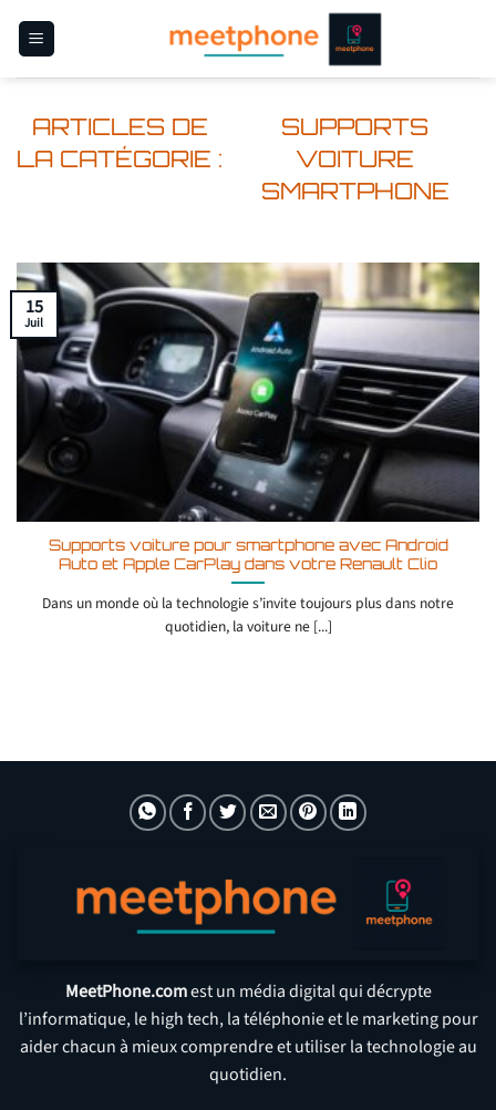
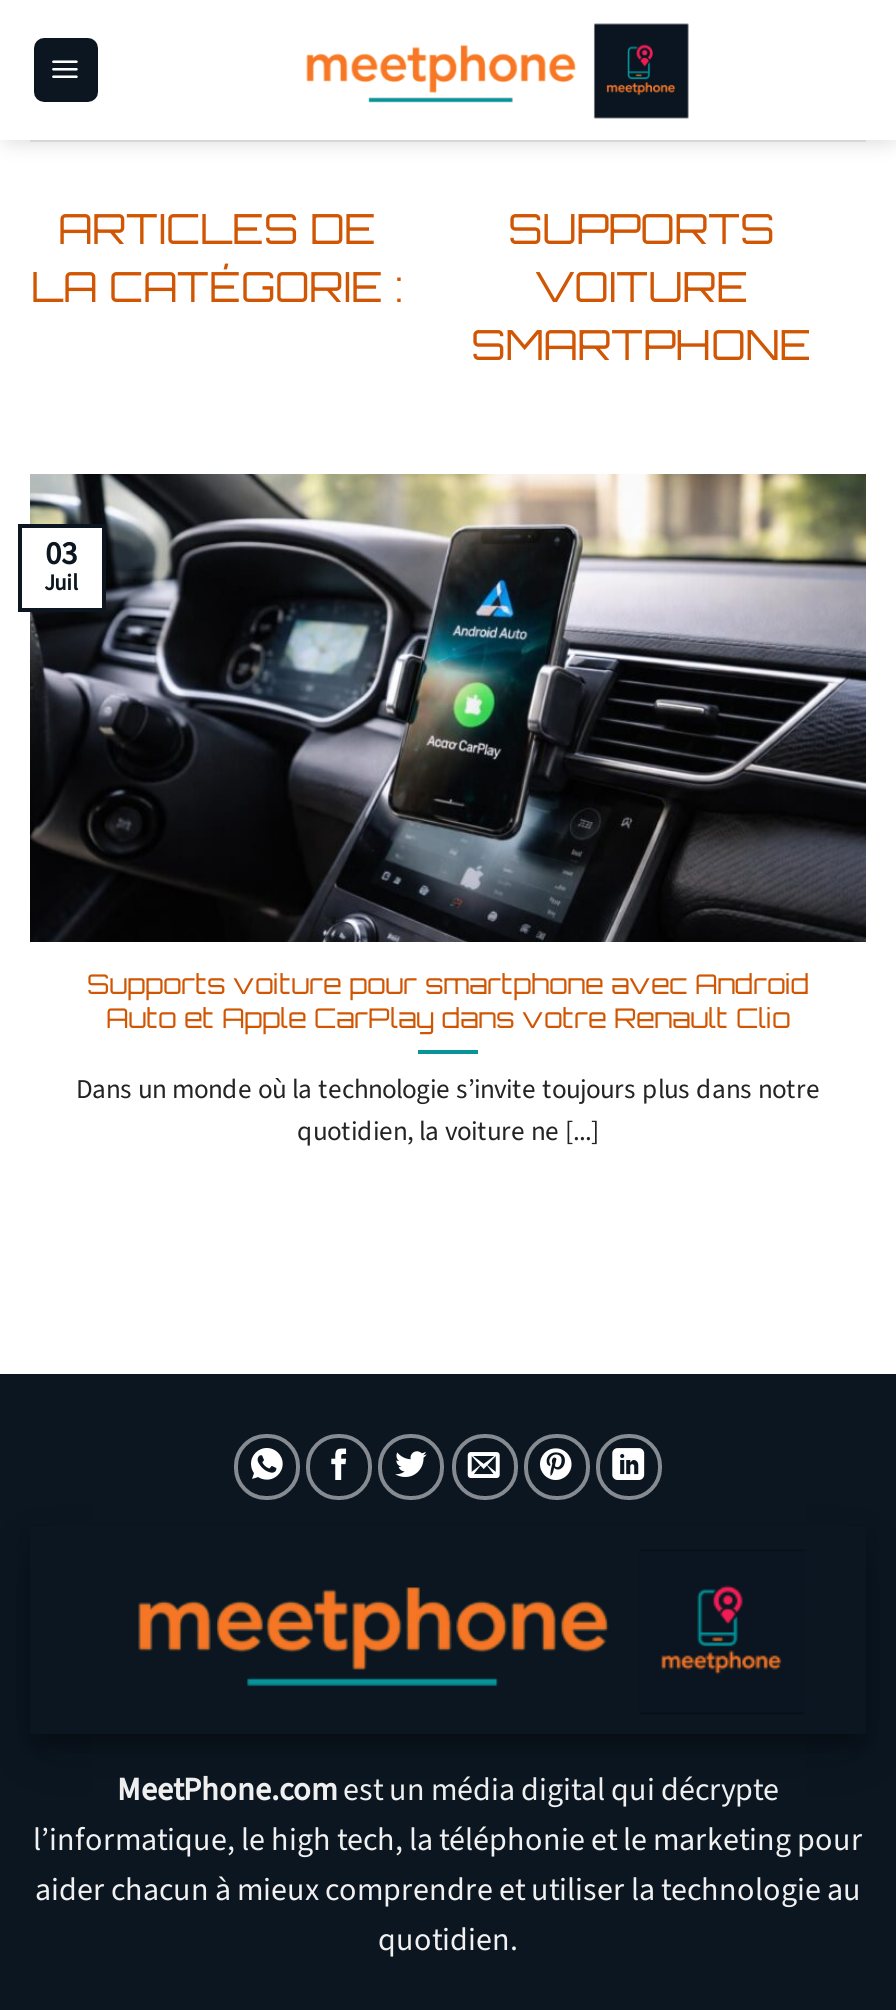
[25,295,43,319] 15 -> [45,532,77,576] 03

